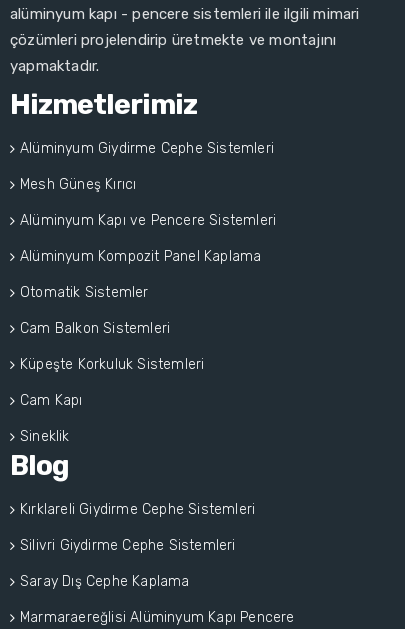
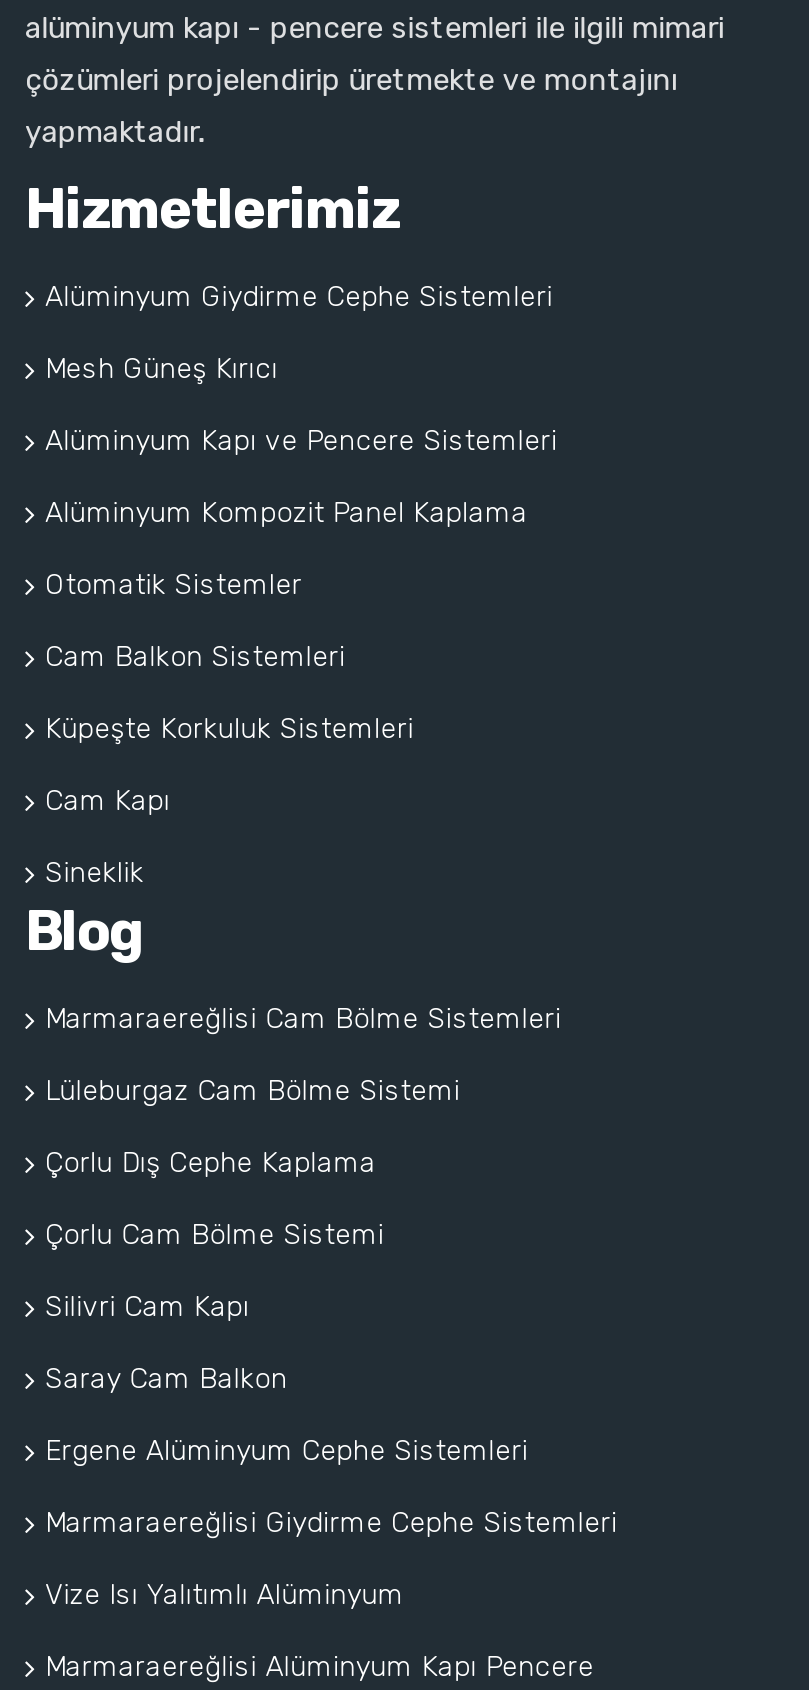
[20,501,255,590] Kırklareli Giydirme Cephe Sistemleri | Silivri Giydirme Cephe Sistemleri | Saray Dış Cephe Kaplama -> [45,1002,617,1612] Marmaraereğlisi Cam Bölme Sistemleri | Lüleburgaz Cam Bölme Sistemi | Çorlu Dış Cephe Kaplama | Çorlu Cam Bölme Sistemi | Silivri Cam Kapı | Saray Cam Balkon | Ergene Alüminyum Cephe Sistemleri | Marmaraereğlisi Giydirme Cephe Sistemleri | Vize Isı Yalıtımlı Alüminyum

